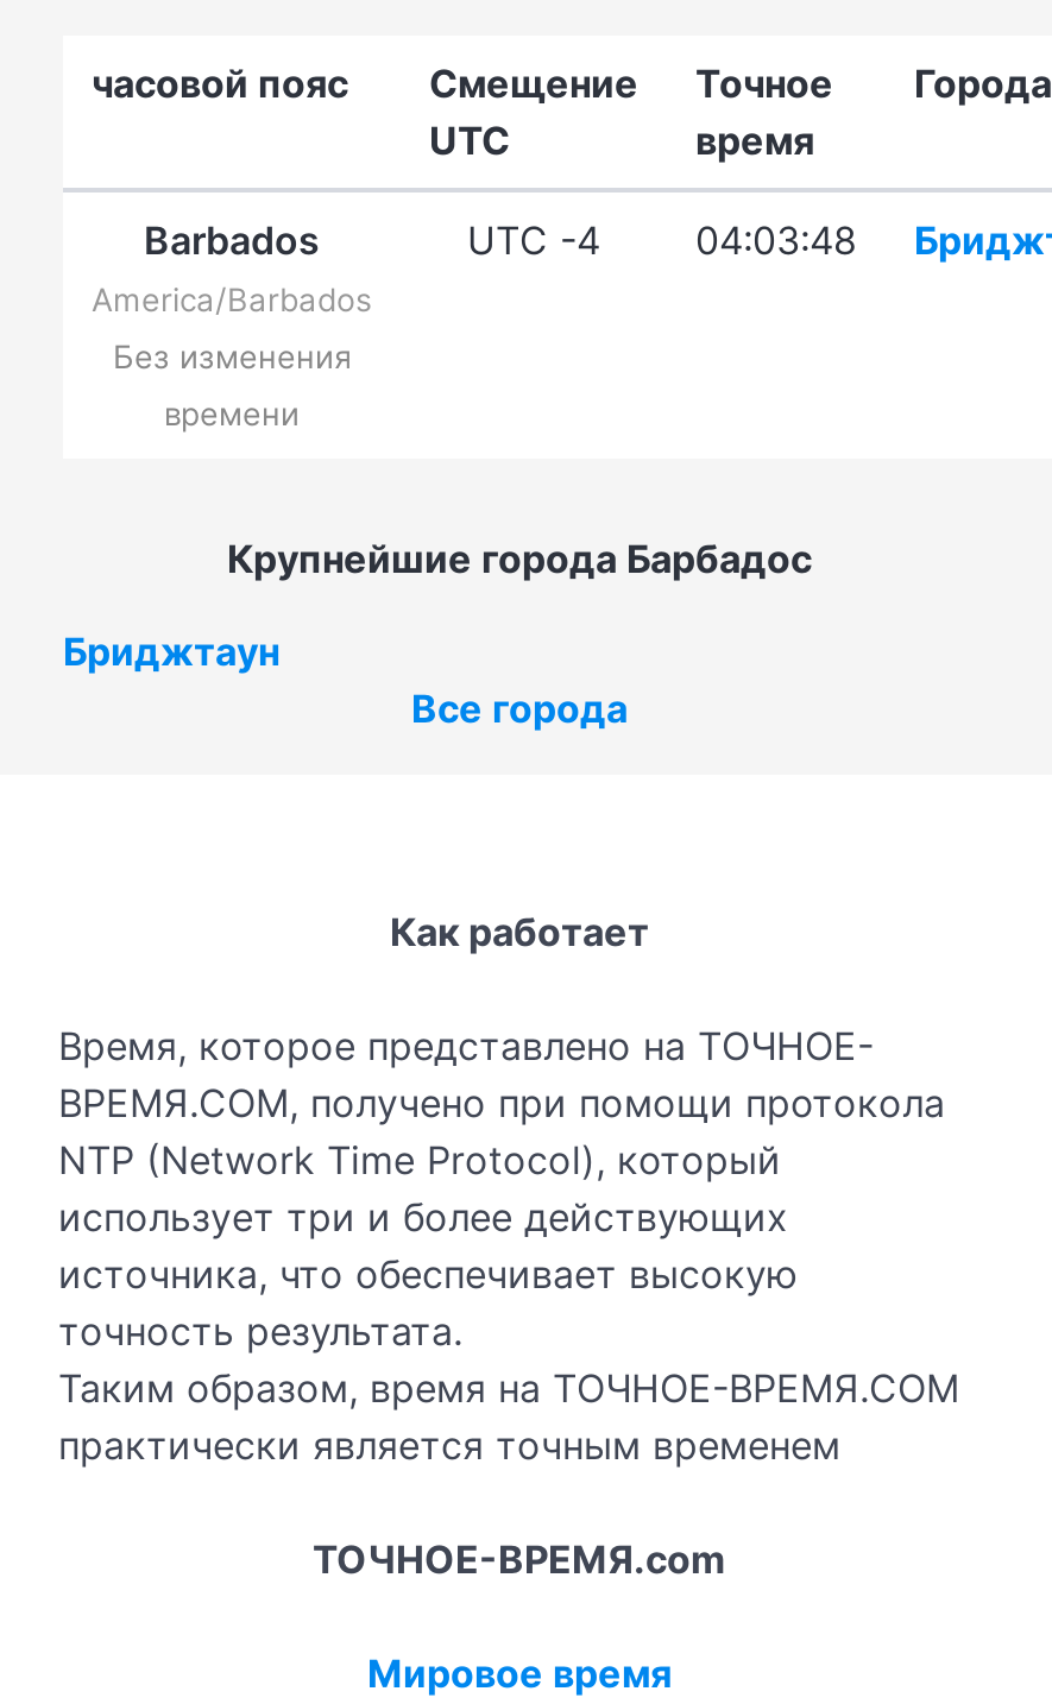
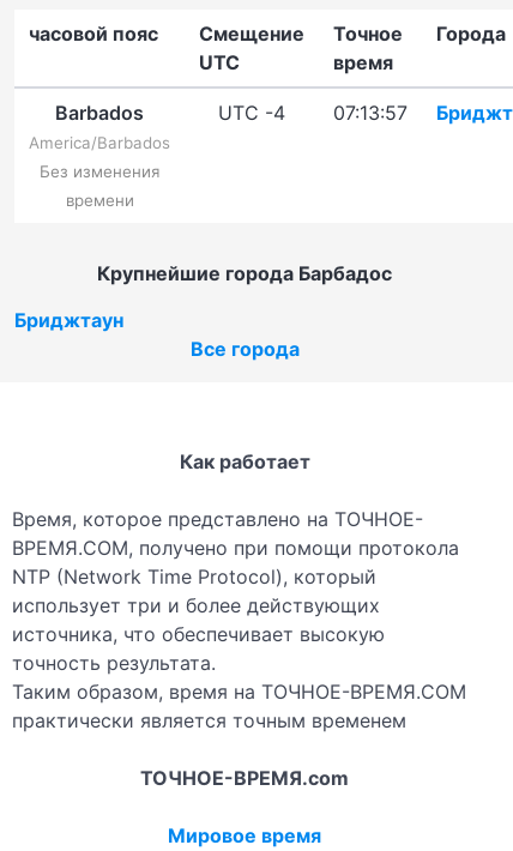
[695,215,857,263] 04:03:48 -> [333,100,408,124] 07:13:57

